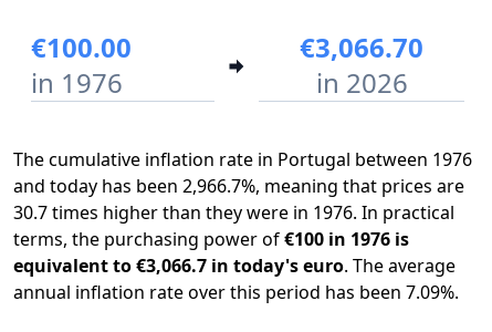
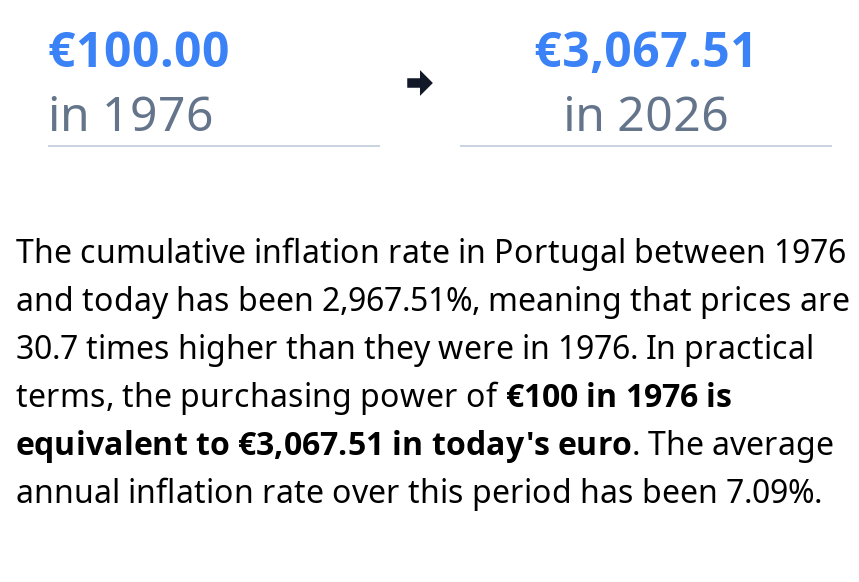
[300,29,424,65] €3,066.70 -> [534,15,758,81] €3,067.51
[13,174,464,198] and today has been 2,966.7%, meaning that prices are -> [16,277,850,321] and today has been 2,967.51%, meaning that prices are
[13,253,456,278] equivalent to €3,066.7 in today's euro. The average -> [16,421,834,465] equivalent to €3,067.51 in today's euro. The average

